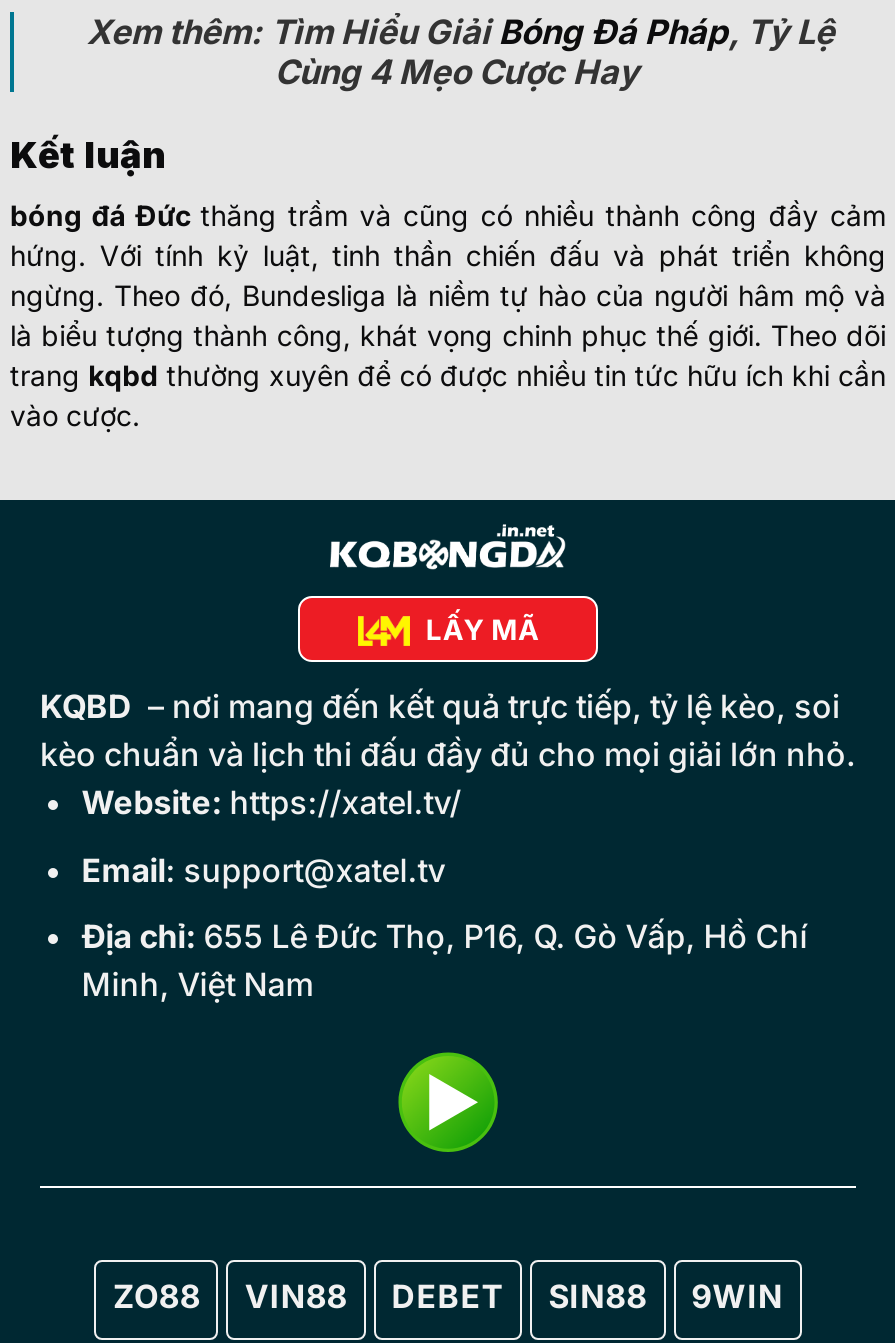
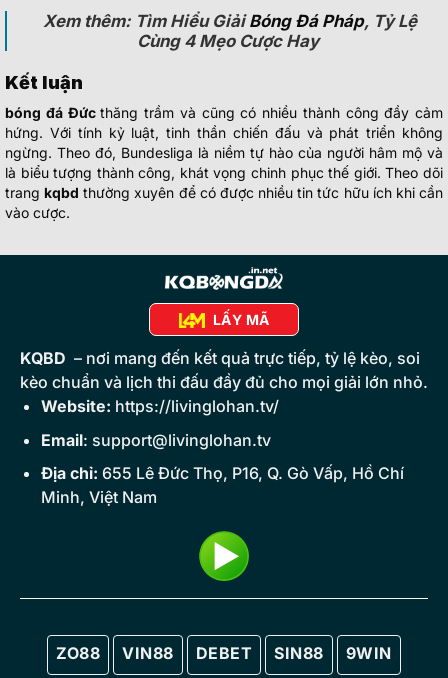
[82,782,462,822] Website: https://xatel.tv/ -> [41,396,279,416] Website: https://livinglohan.tv/
[82,849,446,889] Email: support@xatel.tv -> [41,430,271,450] Email: support@livinglohan.tv

